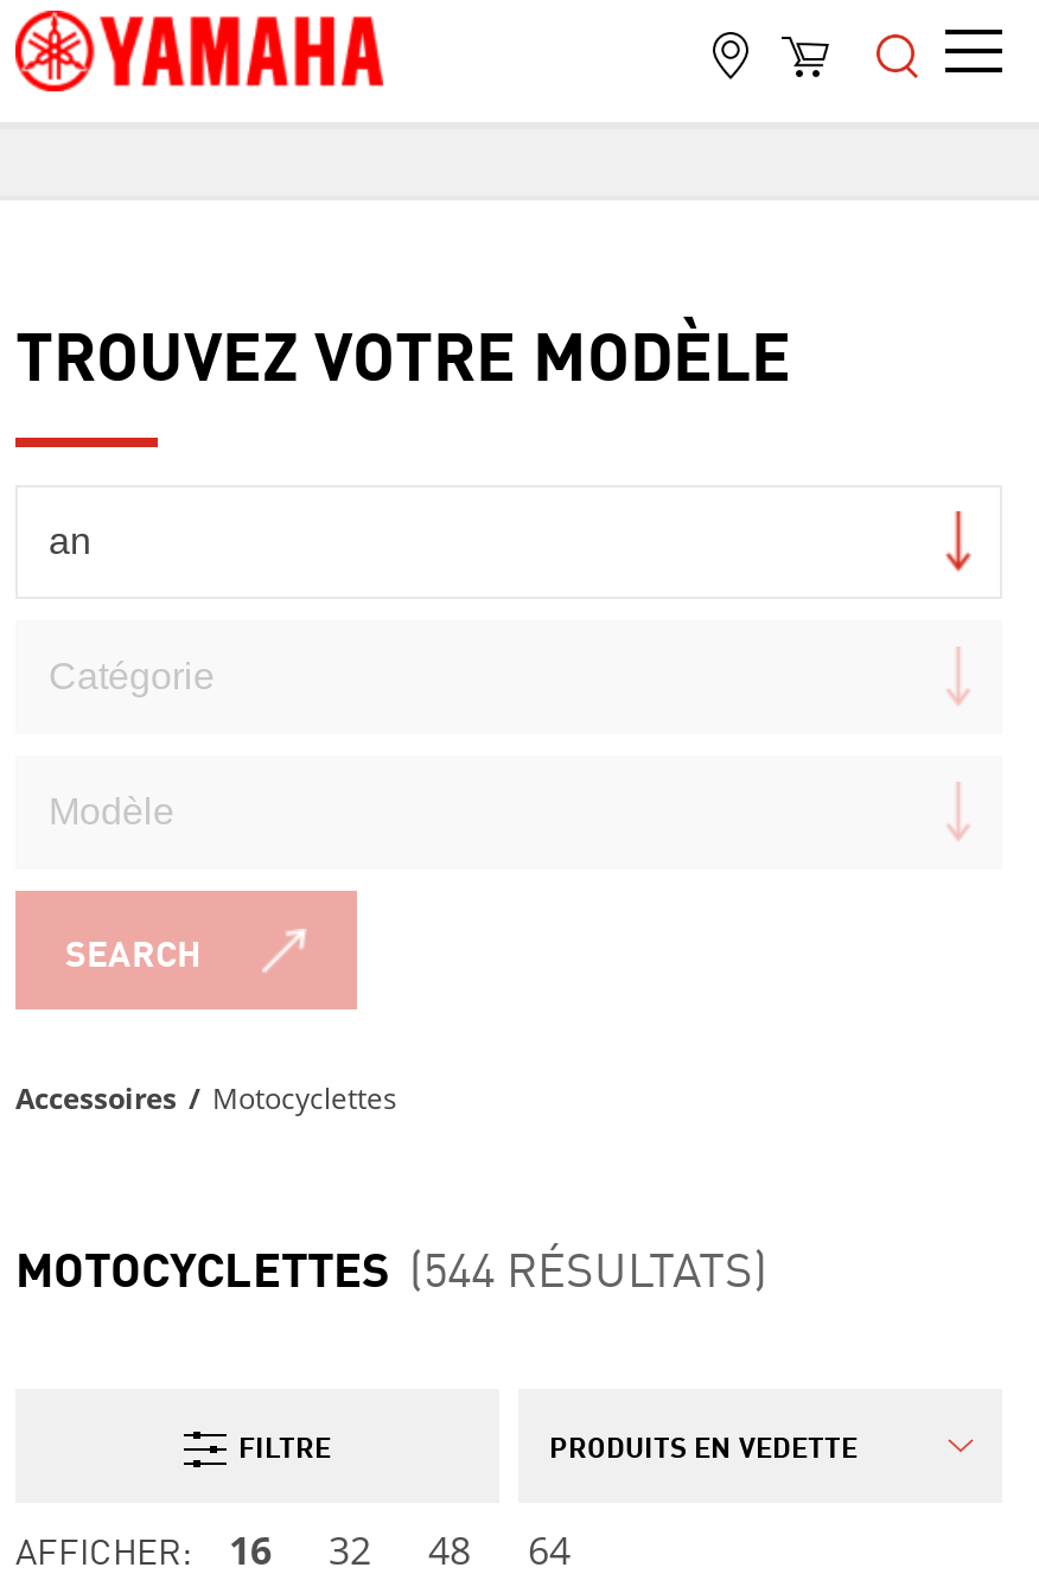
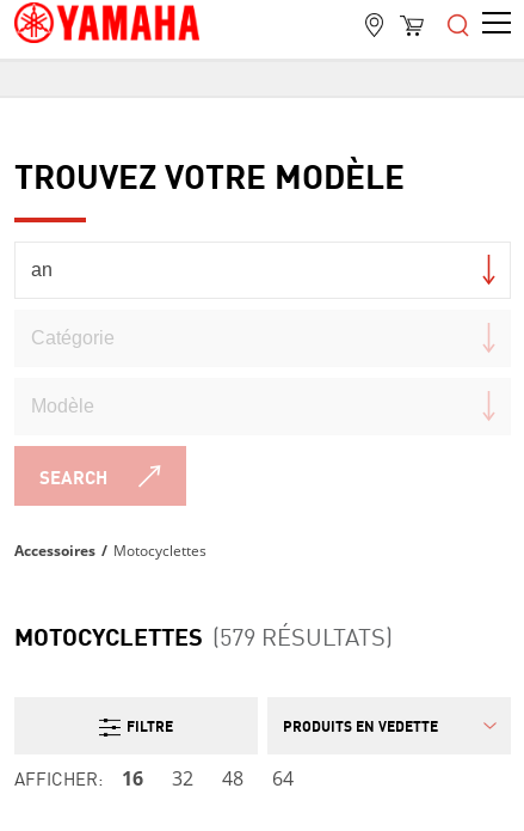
[15,1232,767,1301] MOTOCYCLETTES (544 RÉSULTATS) -> [14,618,393,653] MOTOCYCLETTES (579 RÉSULTATS)

